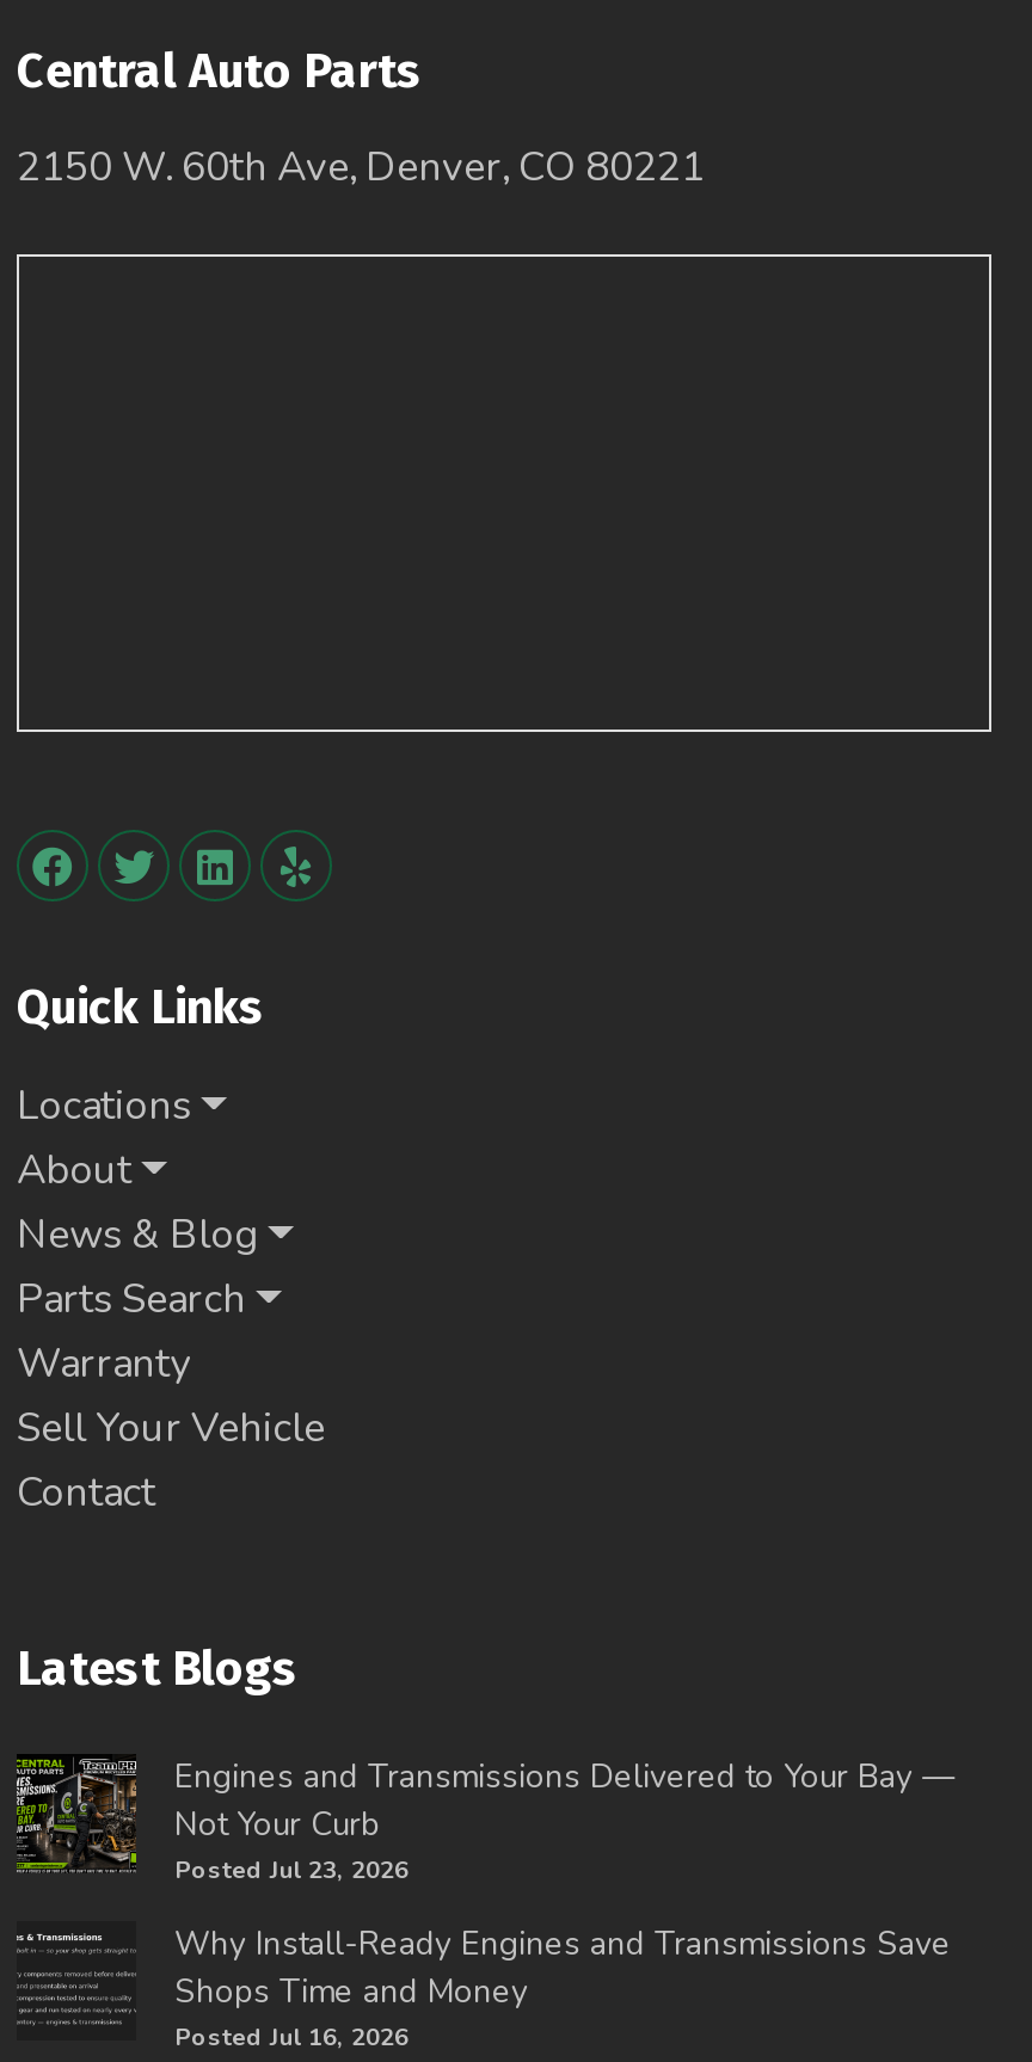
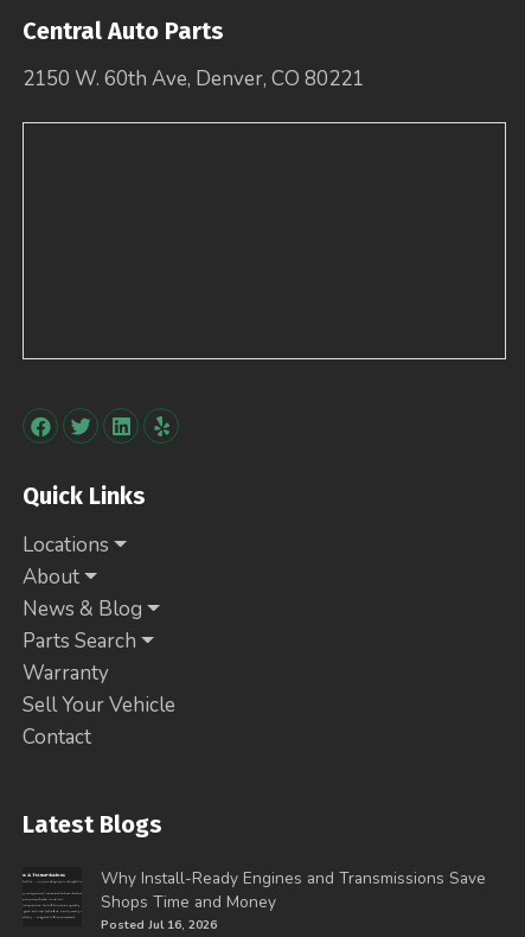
[14,1754,956,1888] [image] | Engines and Transmissions Delivered to Your Bay — | Not Your Curb | Posted Jul 23, 2026 -> none

